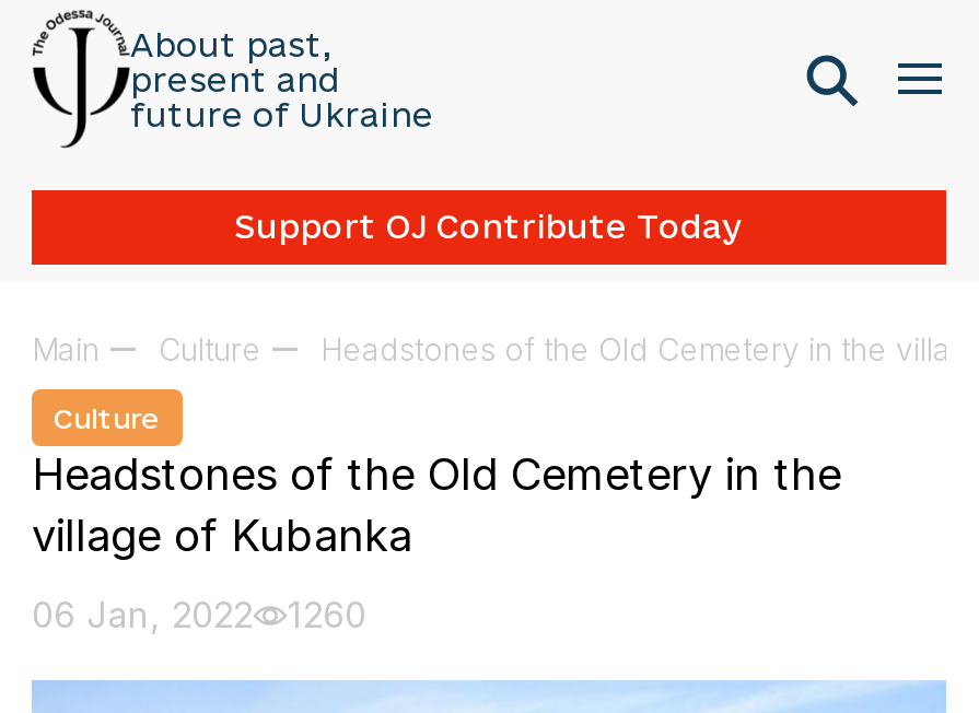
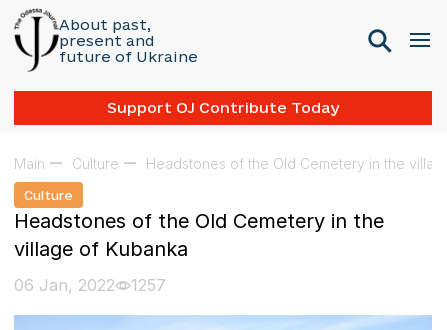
[32,592,366,636] 06 Jan, 2022 1260 -> [14,275,166,295] 06 Jan, 2022 1257

